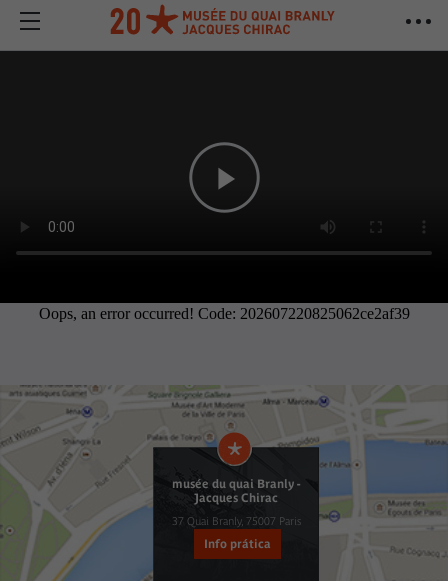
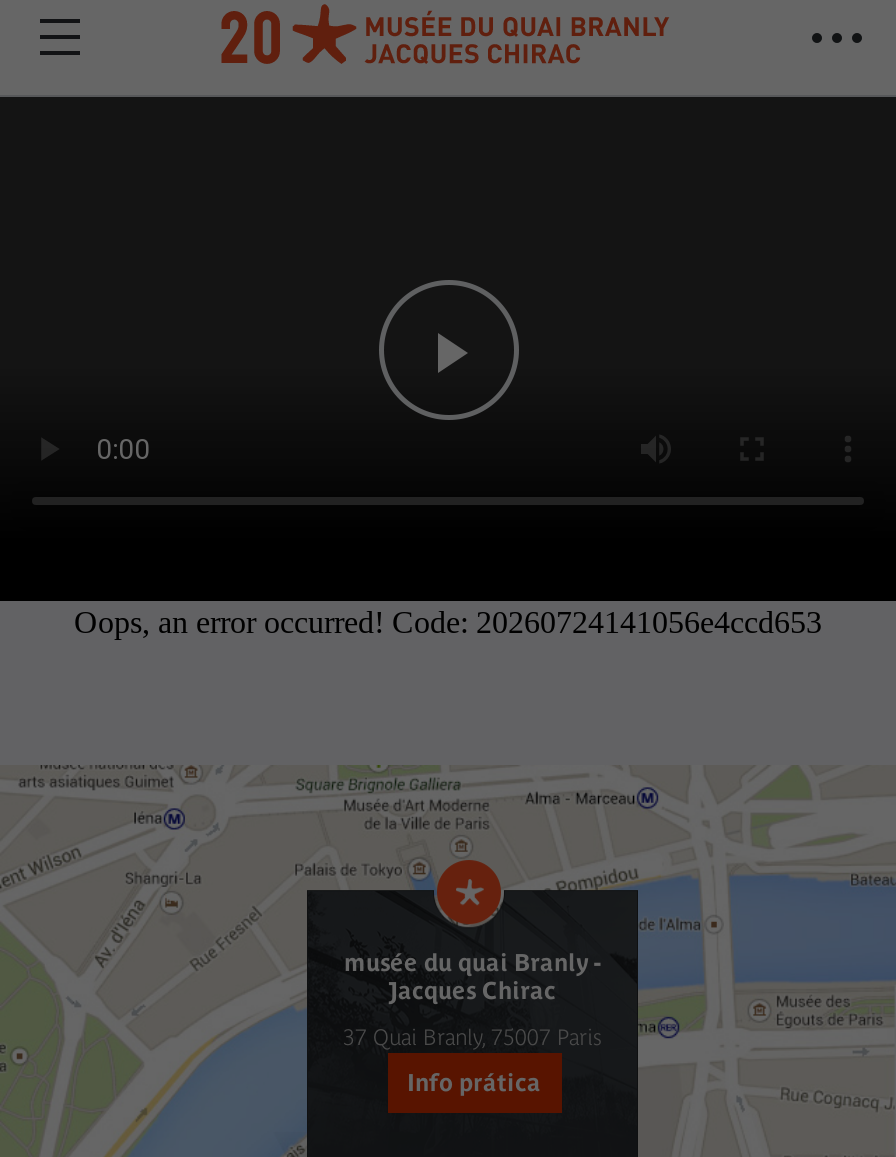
[38,305,409,322] Oops, an error occurred! Code: 202607220825062ce2af39 -> [74,605,822,639] Oops, an error occurred! Code: 20260724141056e4ccd653

